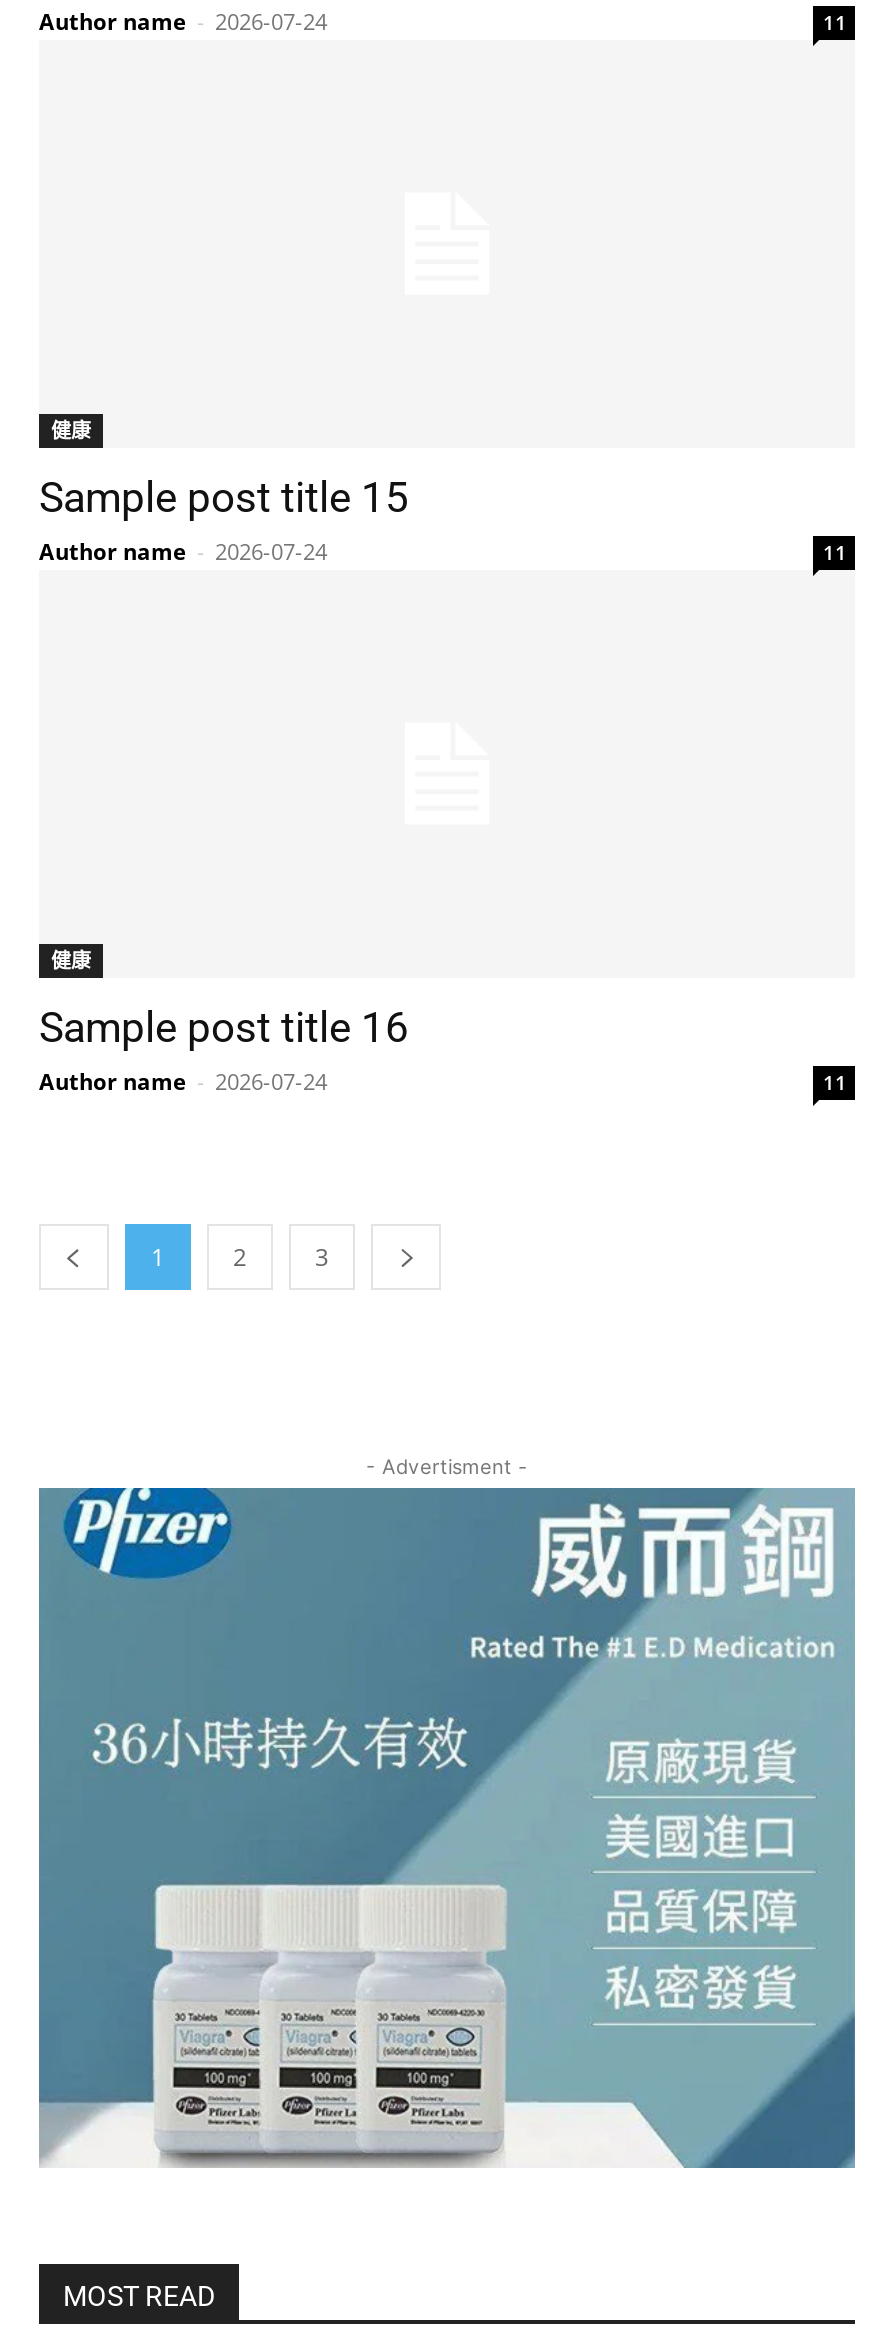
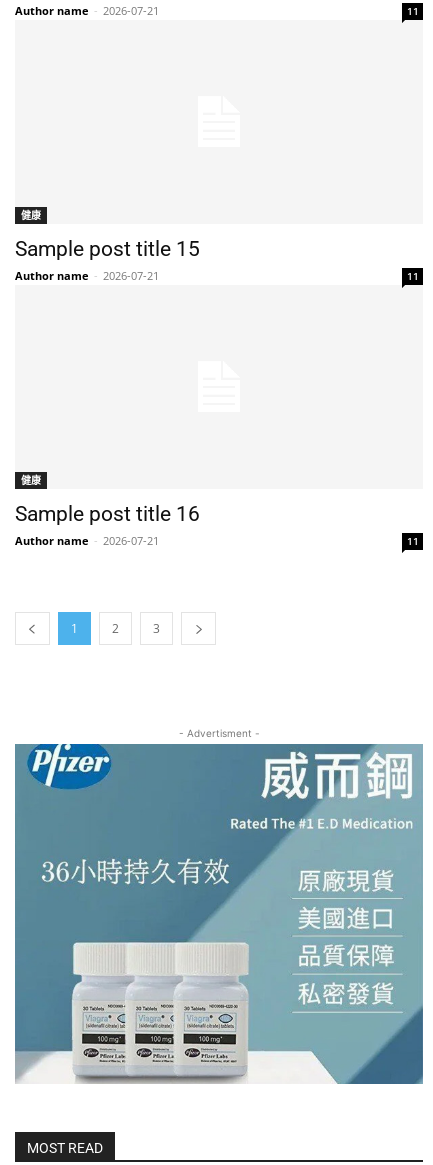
[39,6,327,36] Author name - 2026-07-24 -> [15,3,159,18] Author name - 2026-07-21
[39,536,327,566] Author name - 2026-07-24 -> [15,268,159,283] Author name - 2026-07-21
[39,1066,327,1096] Author name - 2026-07-24 -> [15,533,159,548] Author name - 2026-07-21

